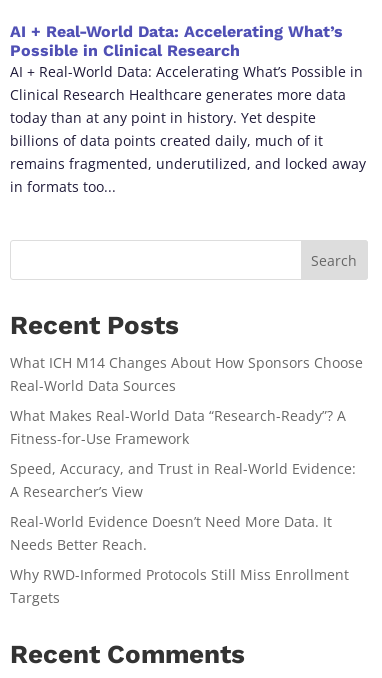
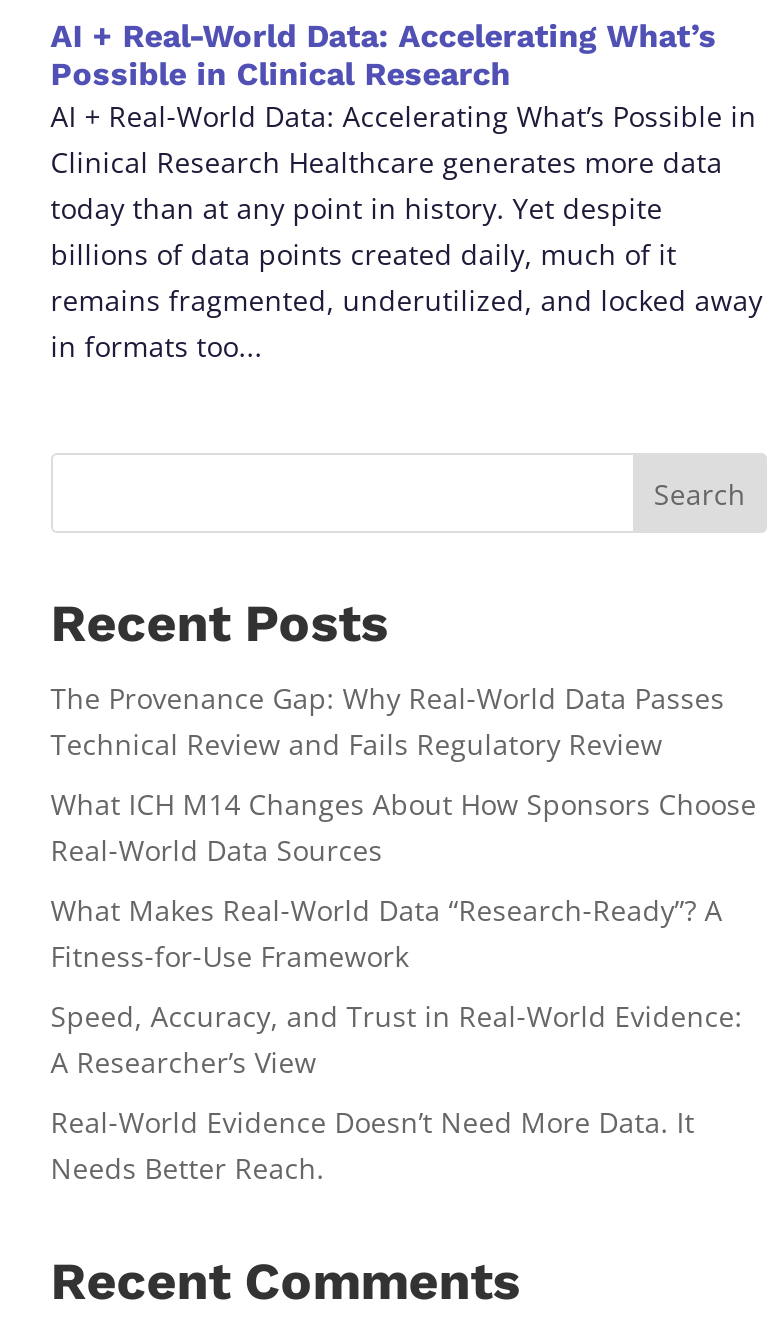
none -> [51,679,725,763] The Provenance Gap: Why Real-World Data Passes | Technical Review and Fails Regulatory Review
moved [10,353,363,554] -> [51,785,757,1187]: What ICH M14 Changes About How Sponsors Choose | Real-World Data Sources | What Makes Real-World Data “Research-Ready”? A | Fitness-for-Use Framework | Speed, Accuracy, and Trust in Real-World Evidence: | A Researcher’s View | Real-World Evidence Doesn’t Need More Data. It | Needs Better Reach.
[10,565,349,607] Why RWD-Informed Protocols Still Miss Enrollment | Targets -> none

